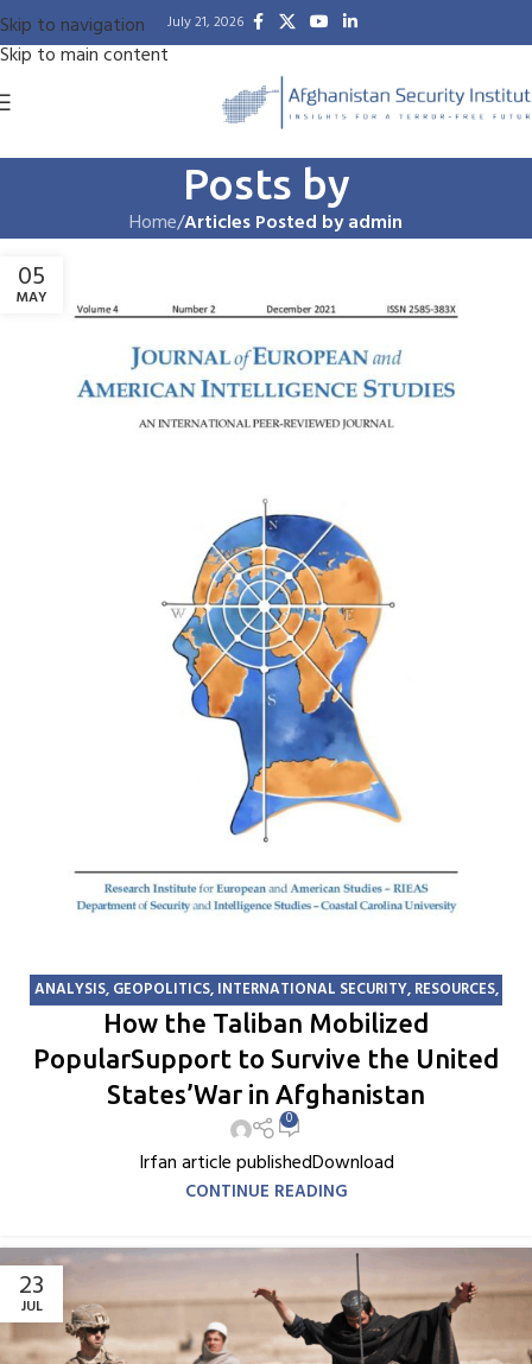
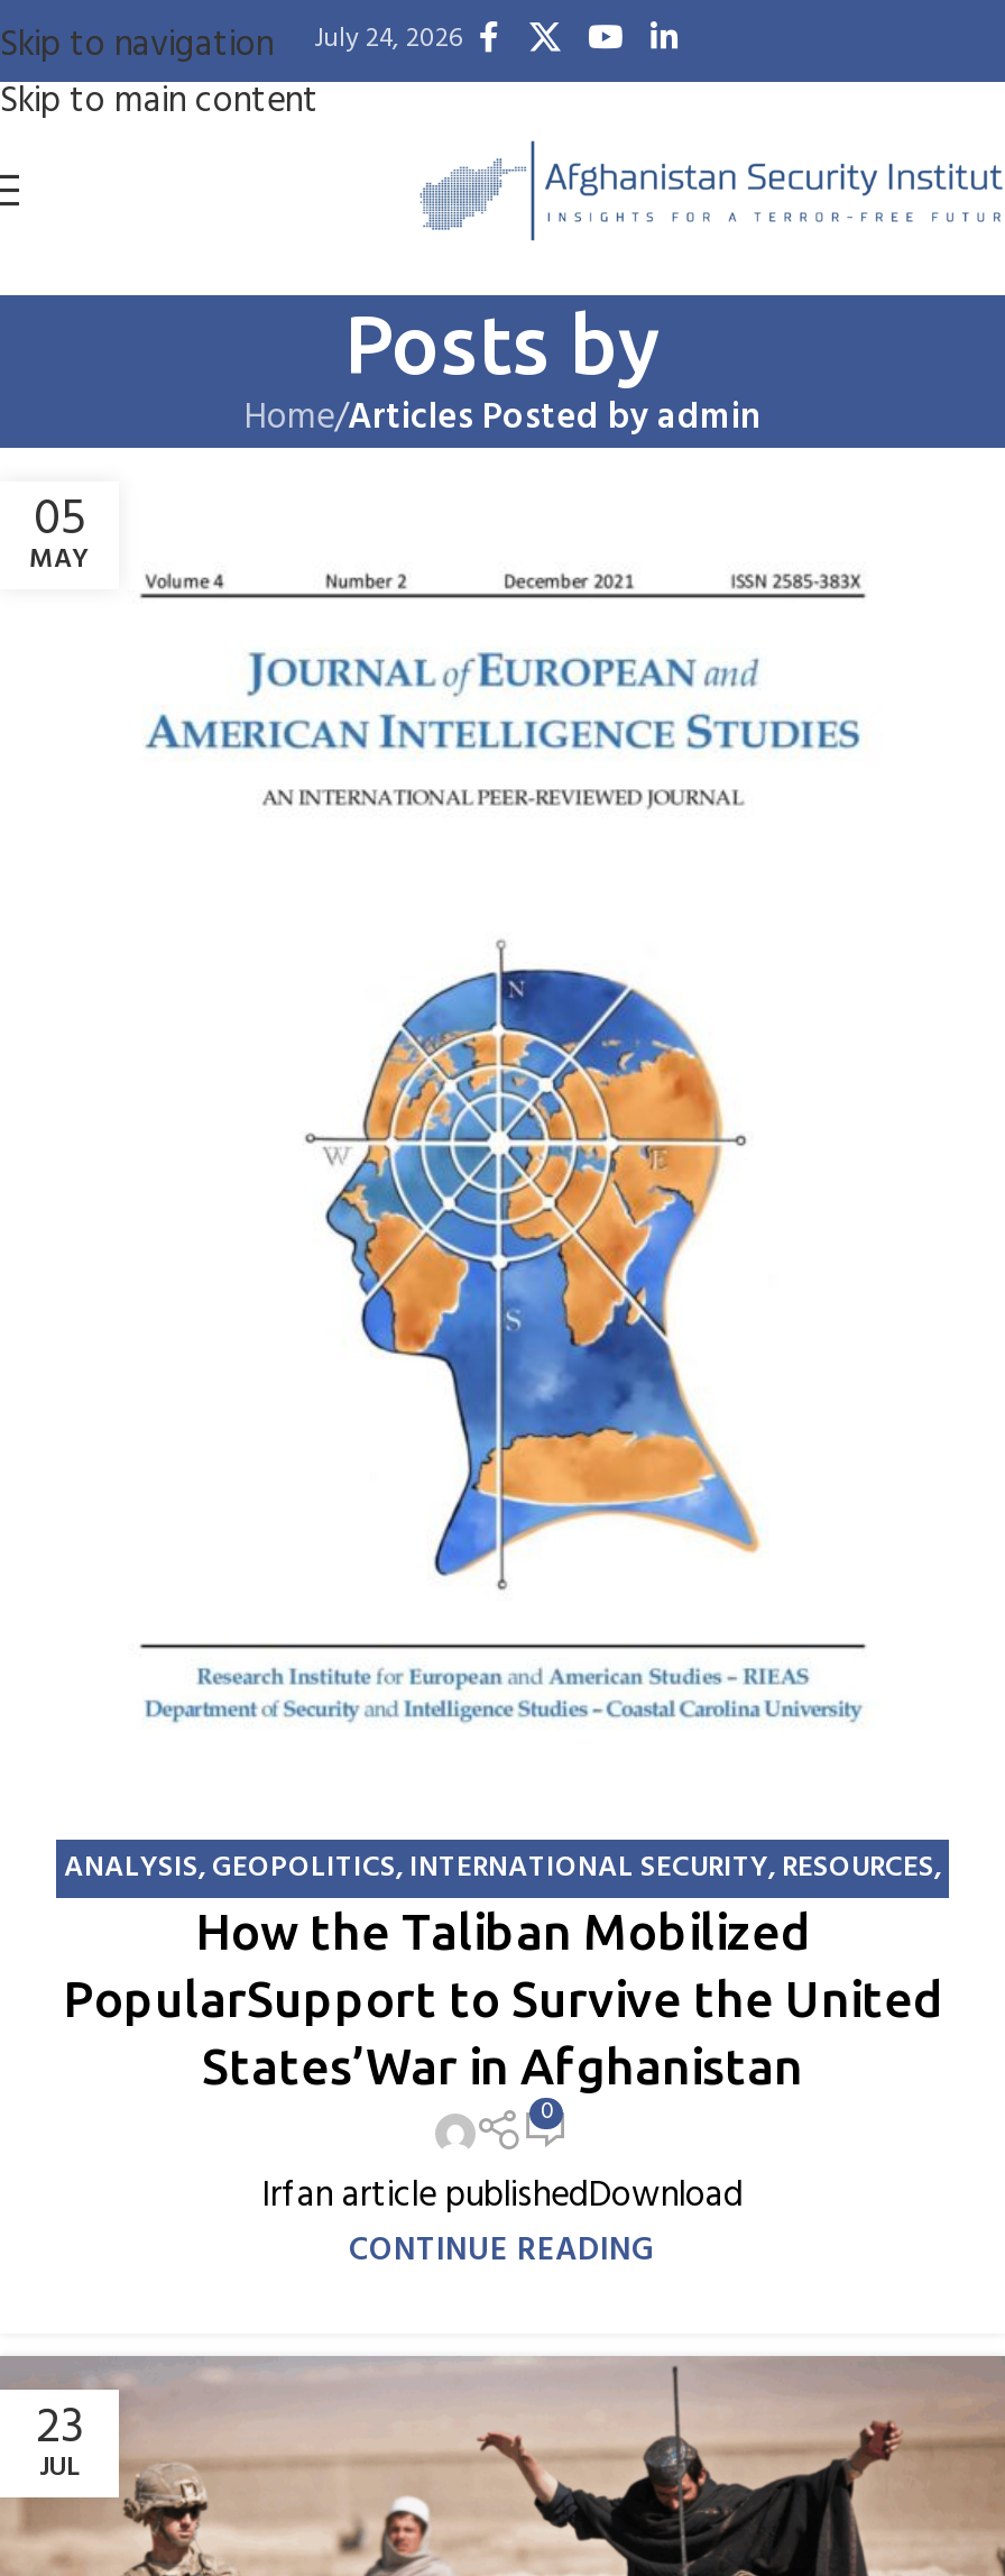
[167,11,243,34] July 21, 2026 -> [314,17,462,62] July 24, 2026

